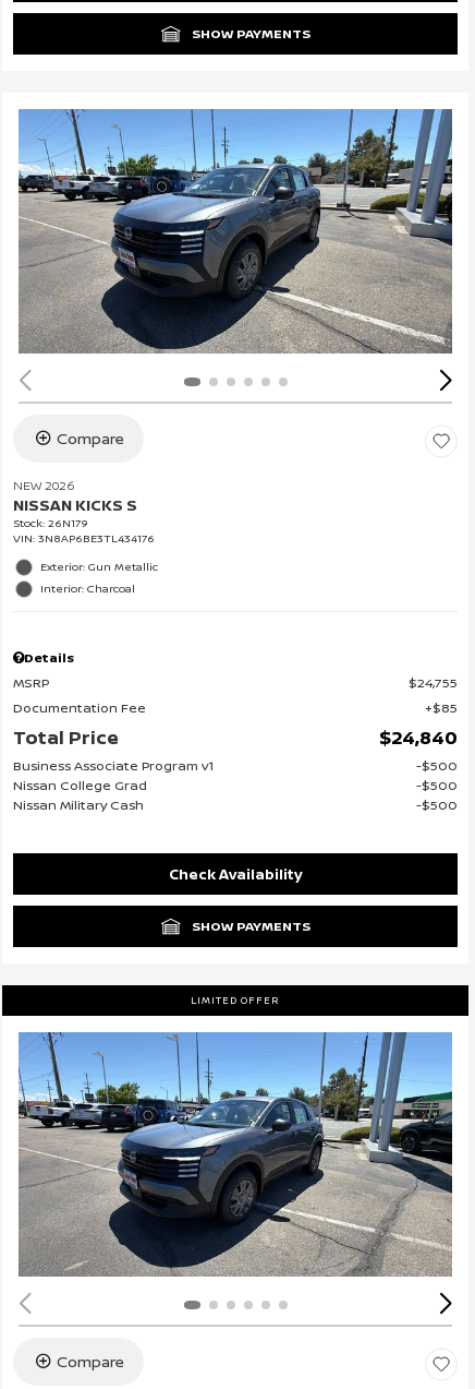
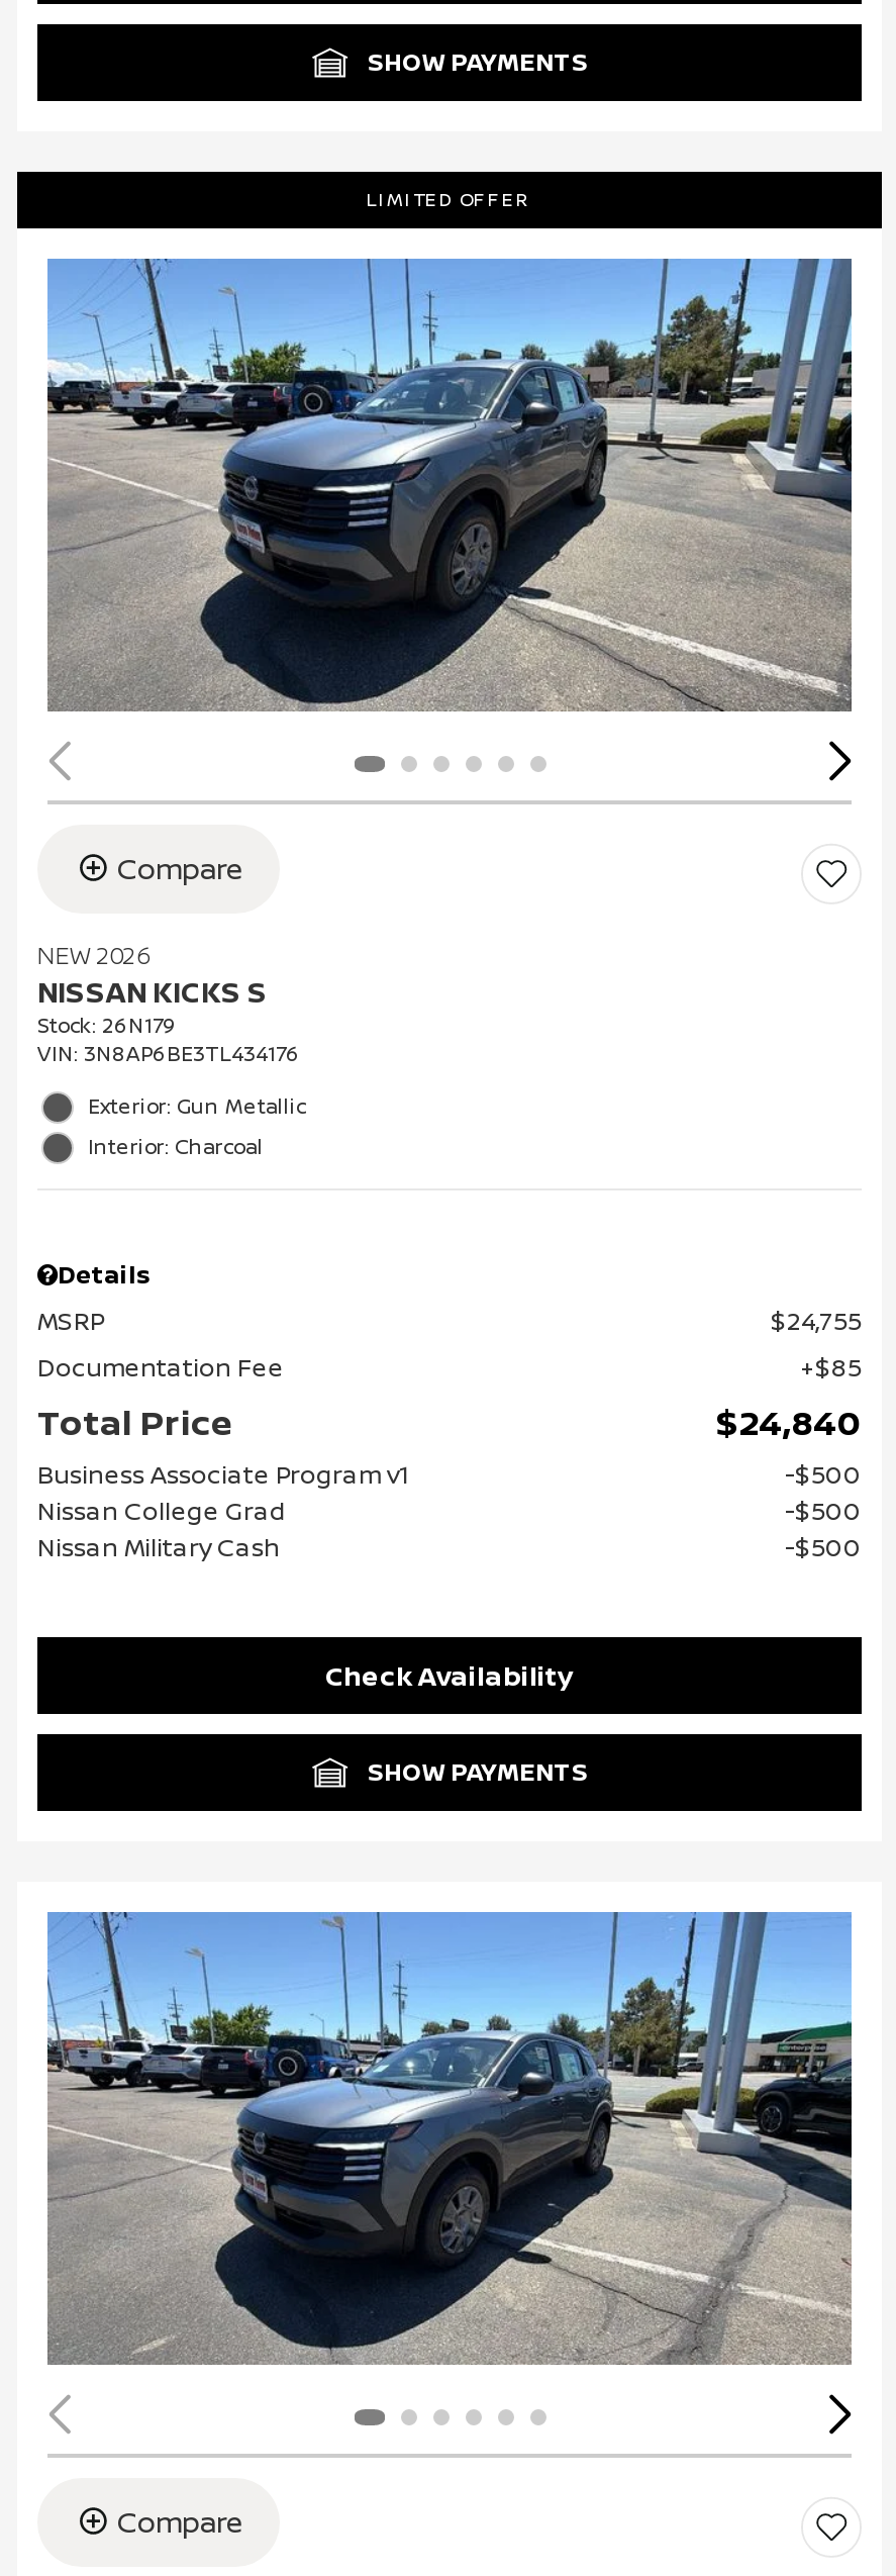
moved [16,107,454,356] -> [43,255,856,715]: [image]
moved [13,428,458,935] -> [37,848,862,1789]: Compare | NEW 2026 | NISSAN KICKS S | ... | Check Availability | SHOW PAYMENTS
moved [191,993,280,1007] -> [367,186,532,212]: LIMITED OFFER

